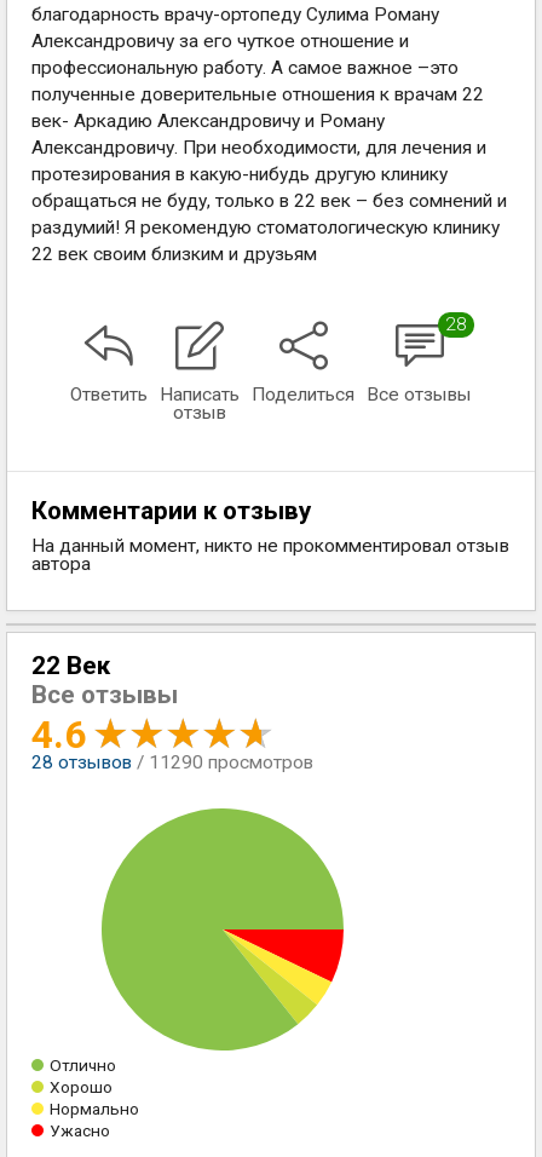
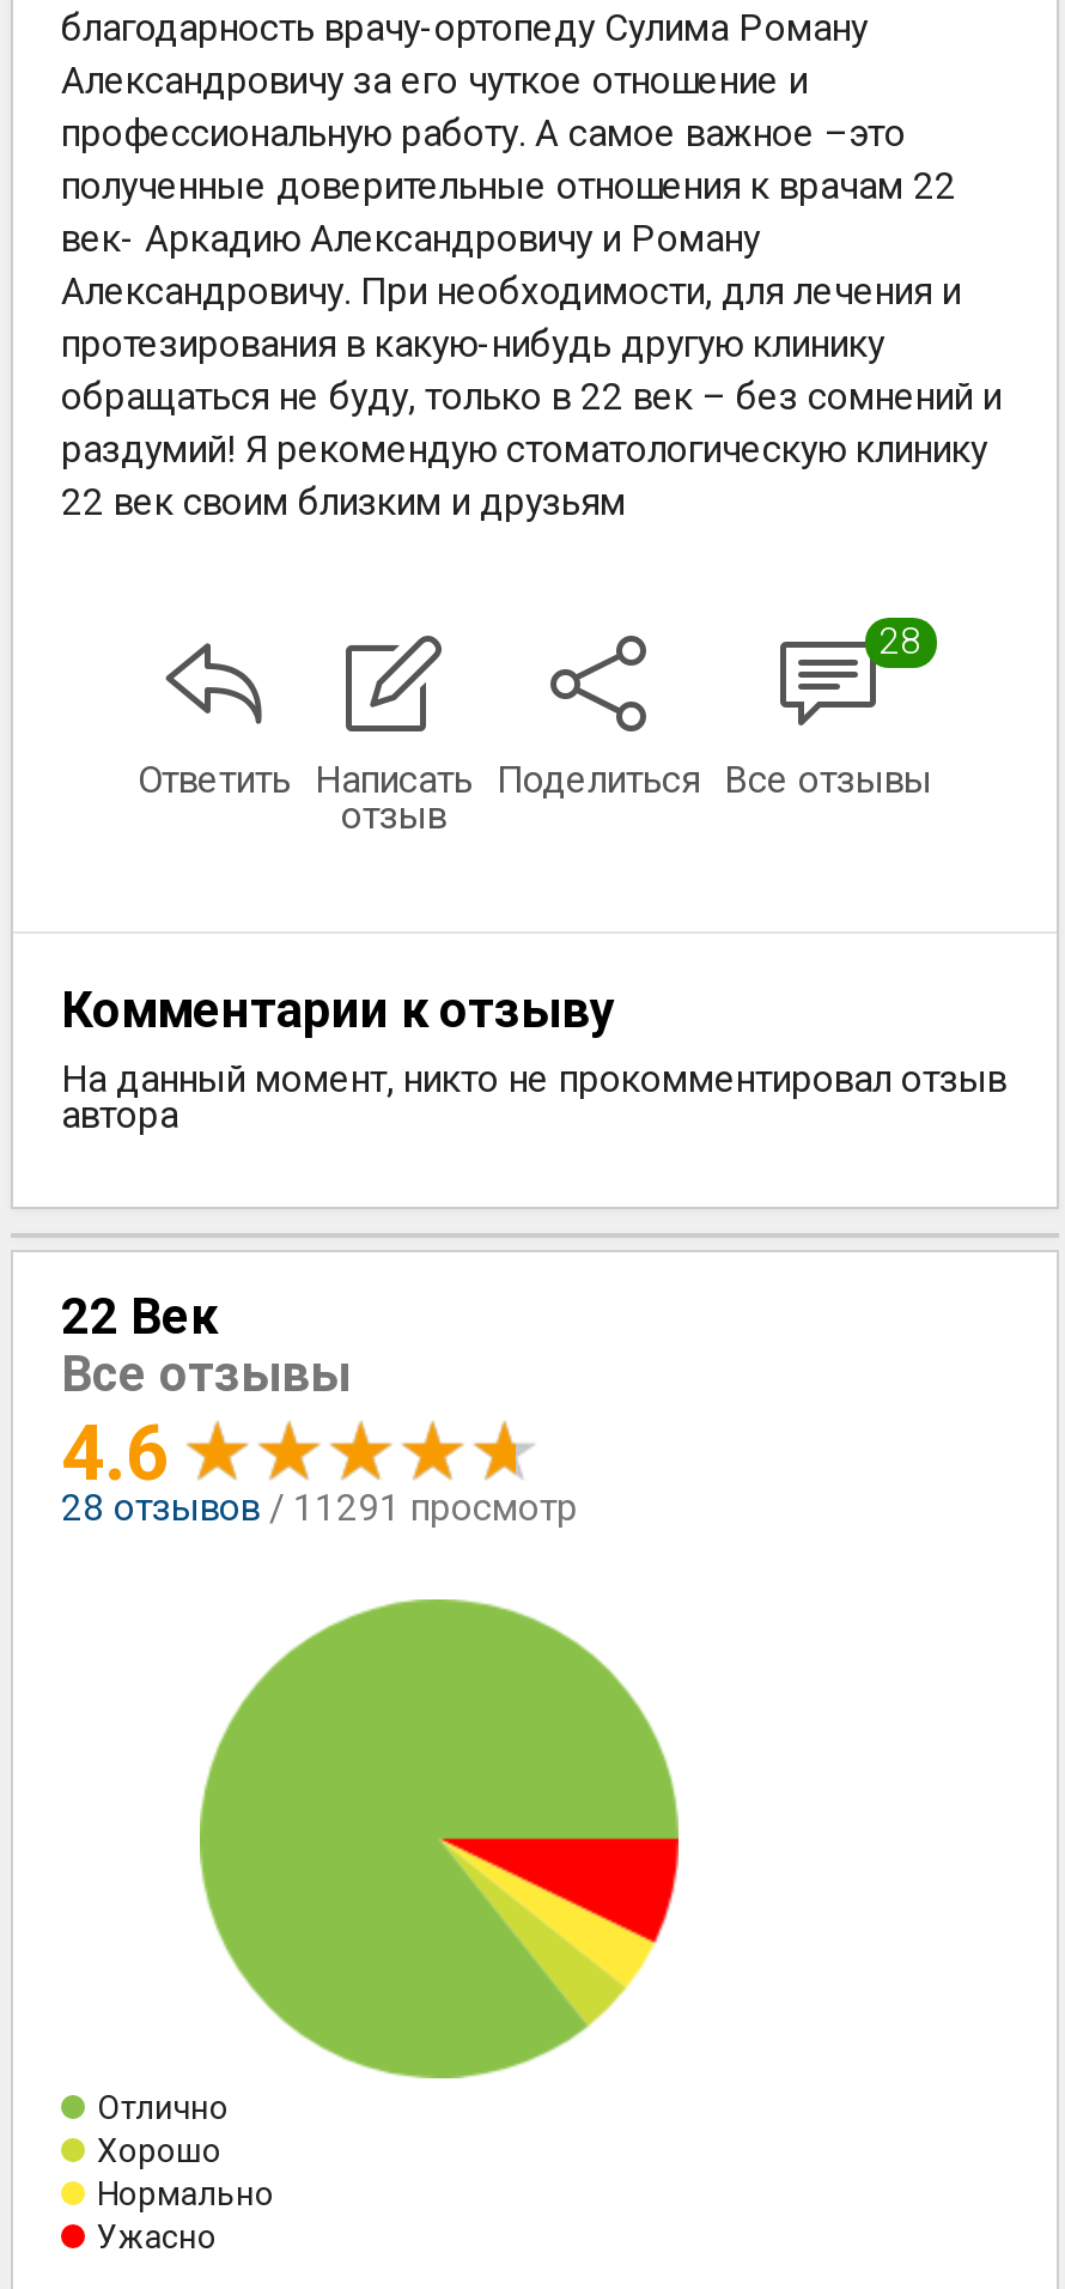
[31,752,313,773] 28 отзывов / 11290 просмотров -> [61,1487,578,1530] 28 отзывов / 11291 просмотр

